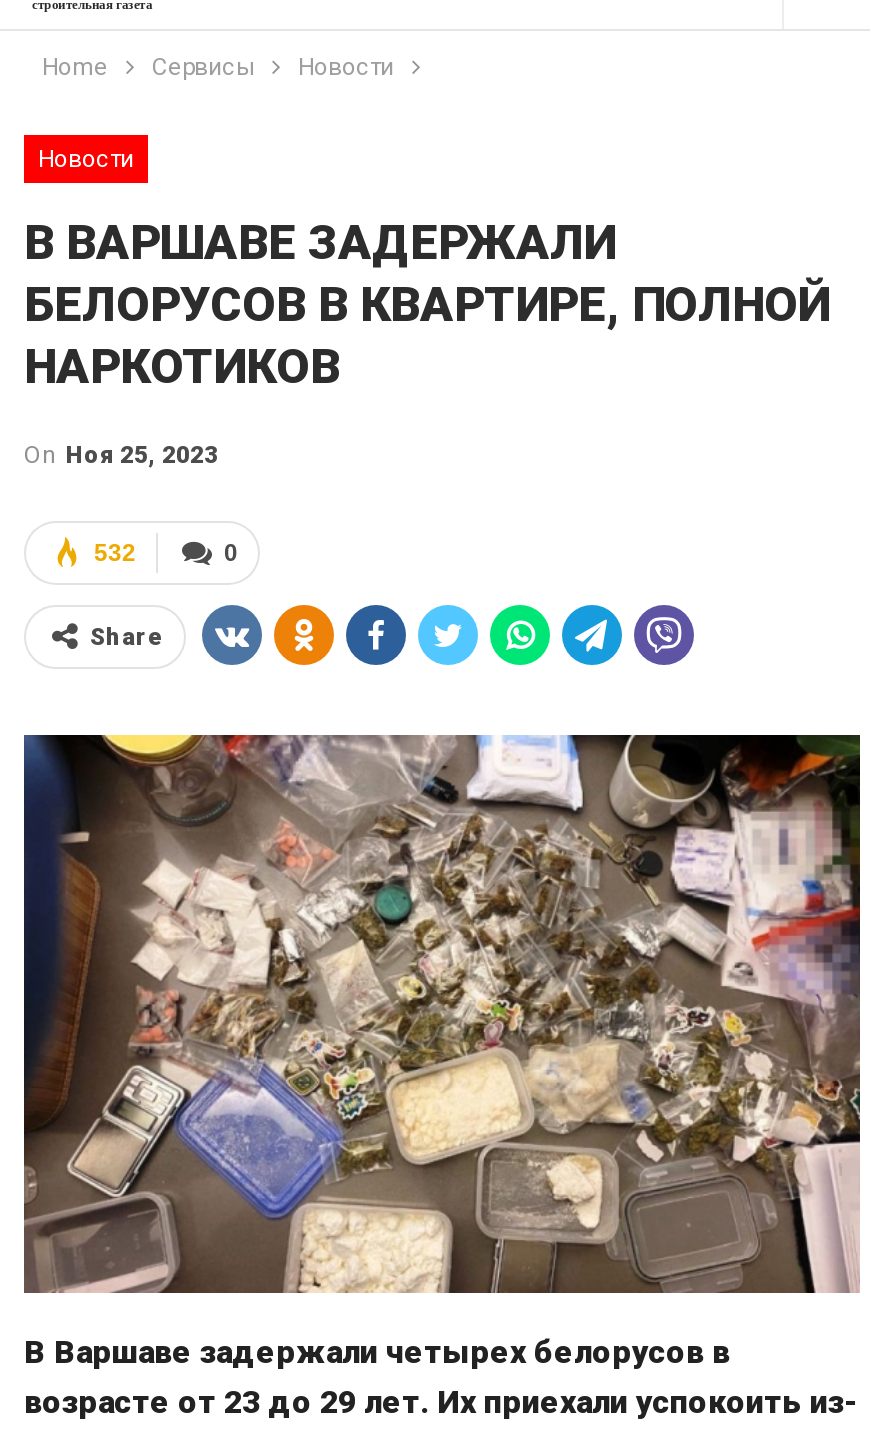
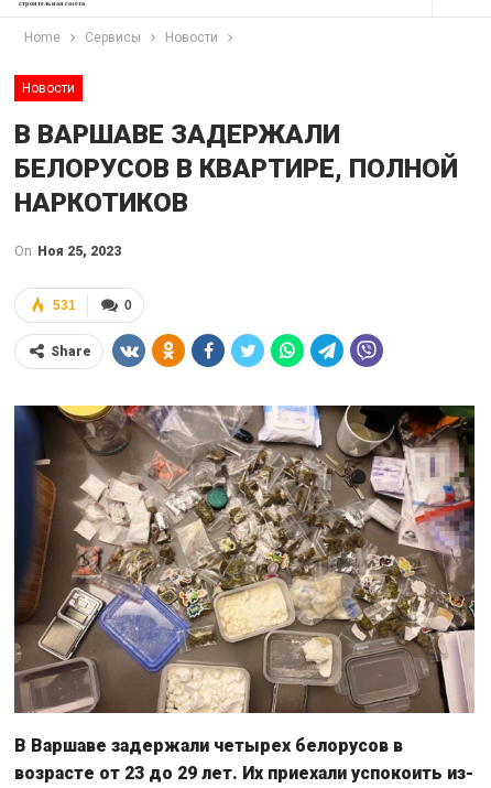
[94,539,136,567] 532 -> [53,298,76,313] 531

